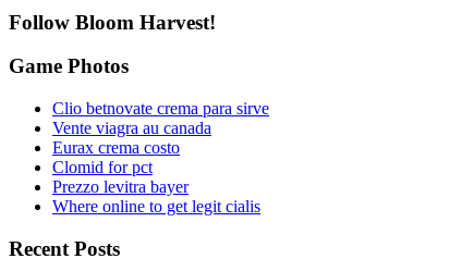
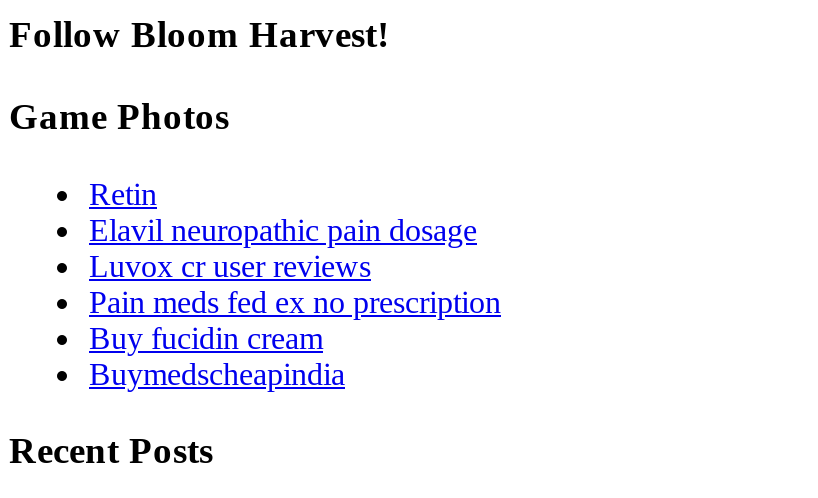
[52,99,269,216] Clio betnovate crema para sirve | Vente viagra au canada | Eurax crema costo | Clomid for pct | Prezzo levitra bayer | Where online to get legit cialis -> [89,176,501,390] Retin | Elavil neuropathic pain dosage | Luvox cr user reviews | Pain meds fed ex no prescription | Buy fucidin cream | Buymedscheapindia

